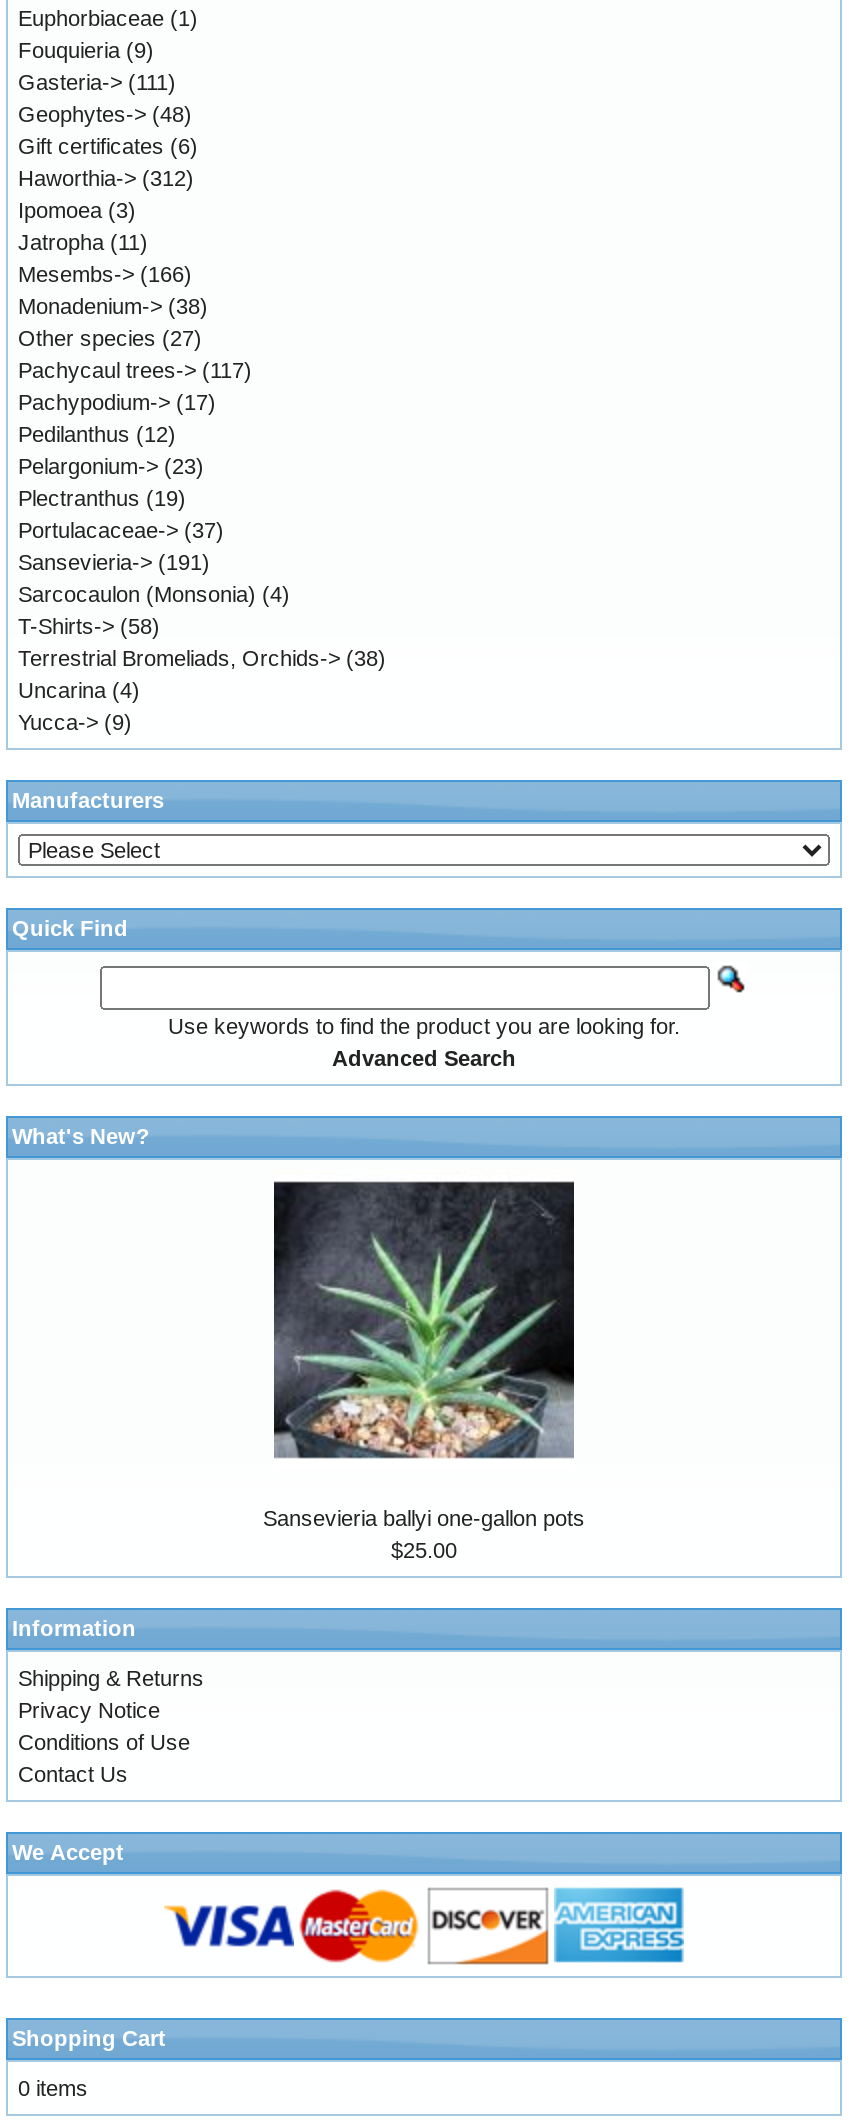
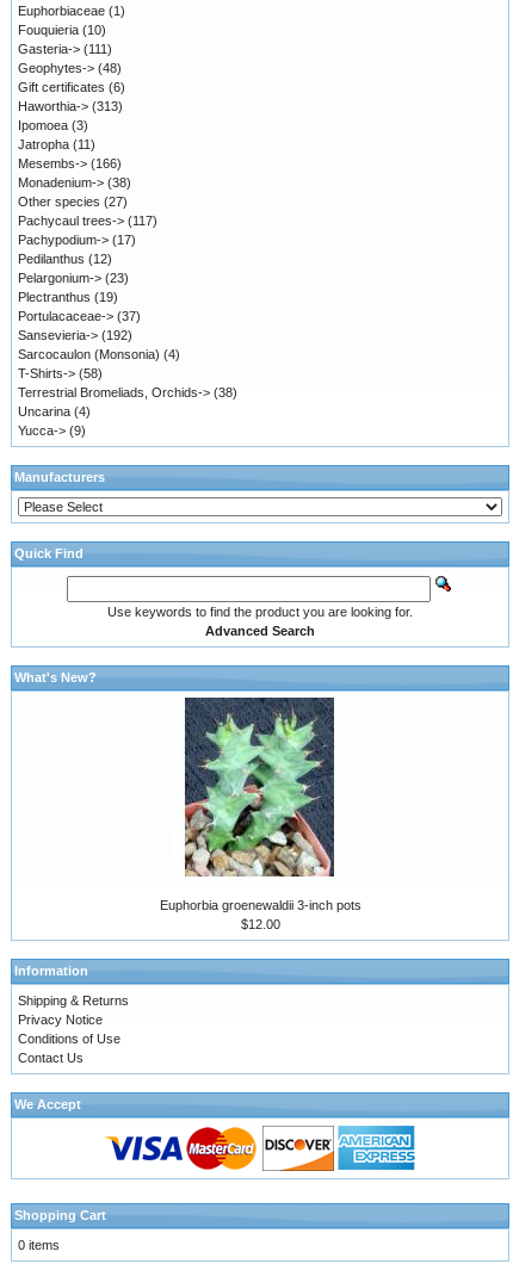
[18,38,154,62] Fouquieria (9) -> [18,23,106,37] Fouquieria (10)
[18,166,194,190] Haworthia-> (312) -> [18,99,123,113] Haworthia-> (313)
[18,550,210,574] Sansevieria-> (191) -> [18,328,132,342] Sansevieria-> (192)
[263,1170,585,1530] [image] | Sansevieria ballyi one-gallon pots -> [159,696,361,912] [image] | Euphorbia groenewaldii 3-inch pots
[391,1538,457,1562] $25.00 -> [240,917,280,931] $12.00

